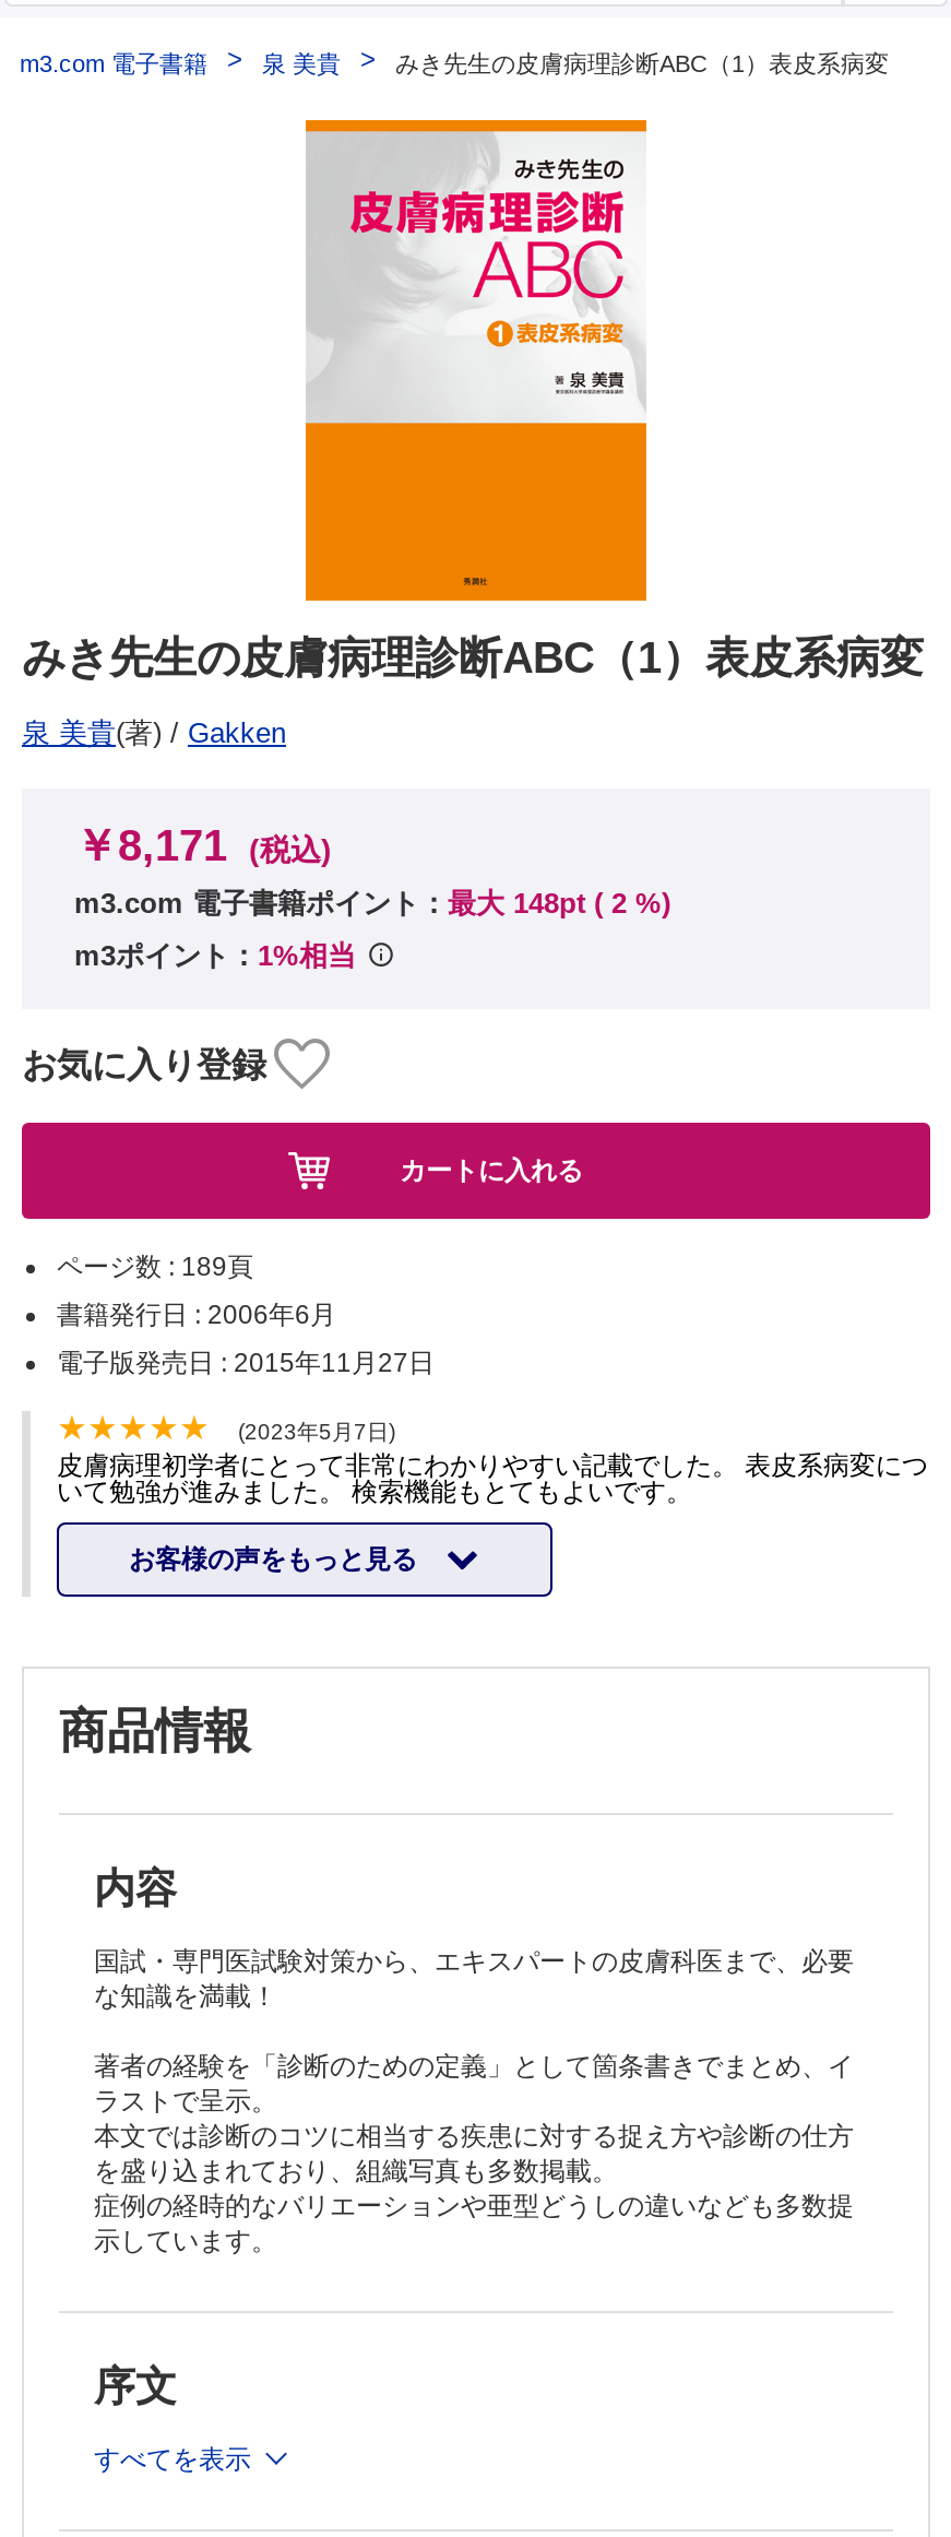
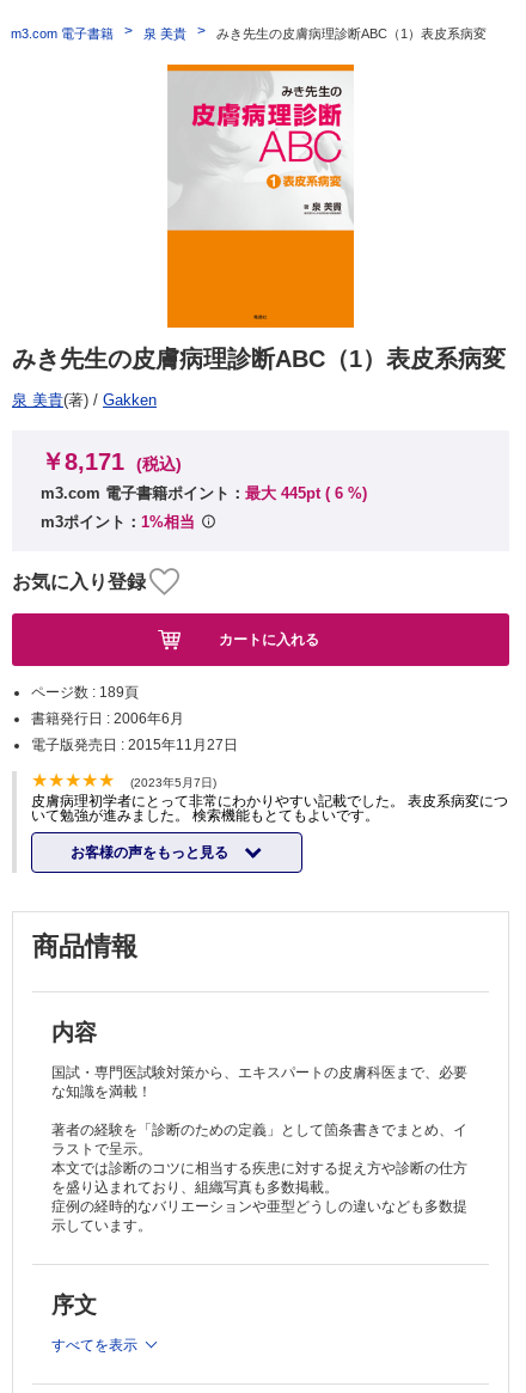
[74,887,670,920] m3.com 電子書籍ポイント：最大 148pt (2%) -> [41,484,367,502] m3.com 電子書籍ポイント：最大 445pt (6%)

